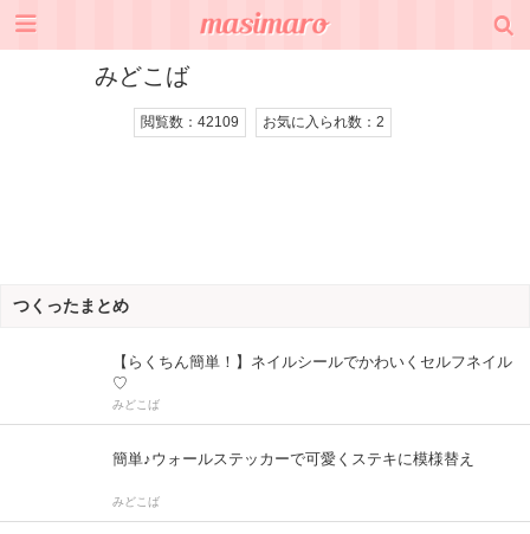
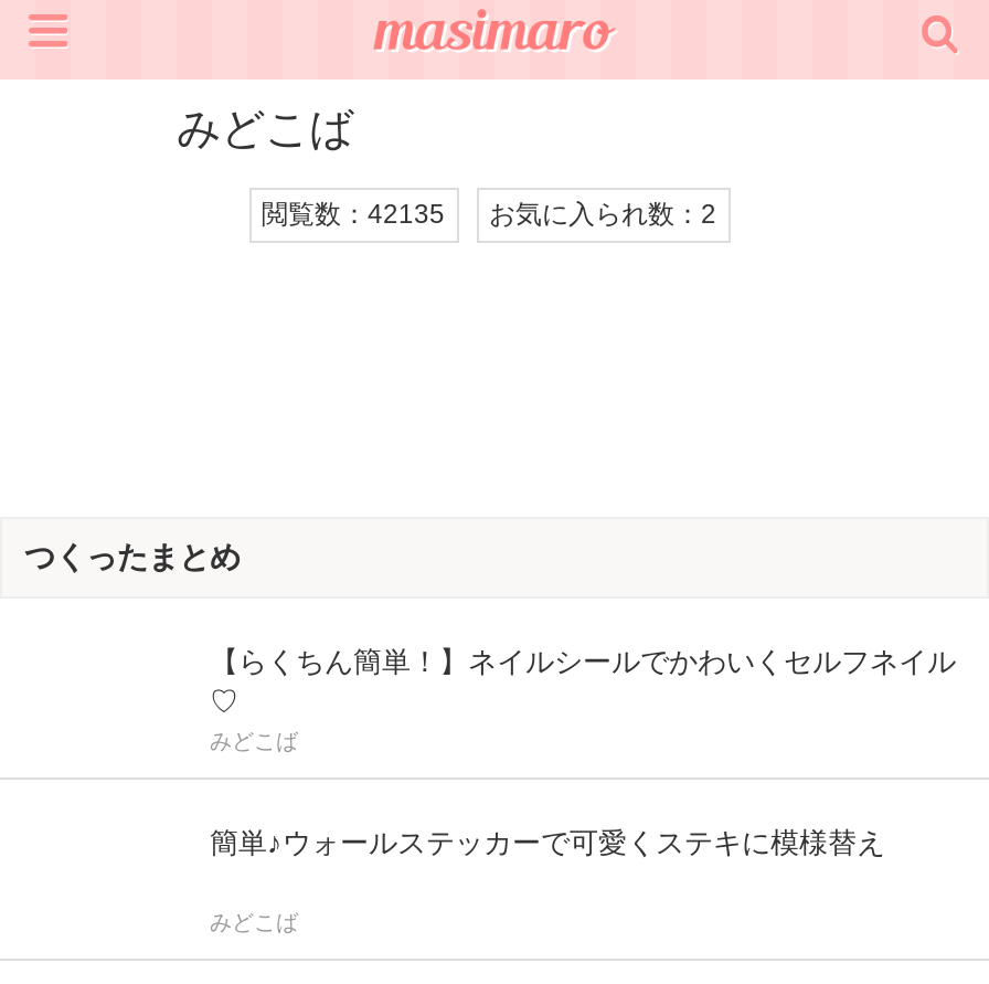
[140,114,384,130] 閲覧数：42109 お気に入られ数：2 -> [262,199,716,230] 閲覧数：42135 お気に入られ数：2

